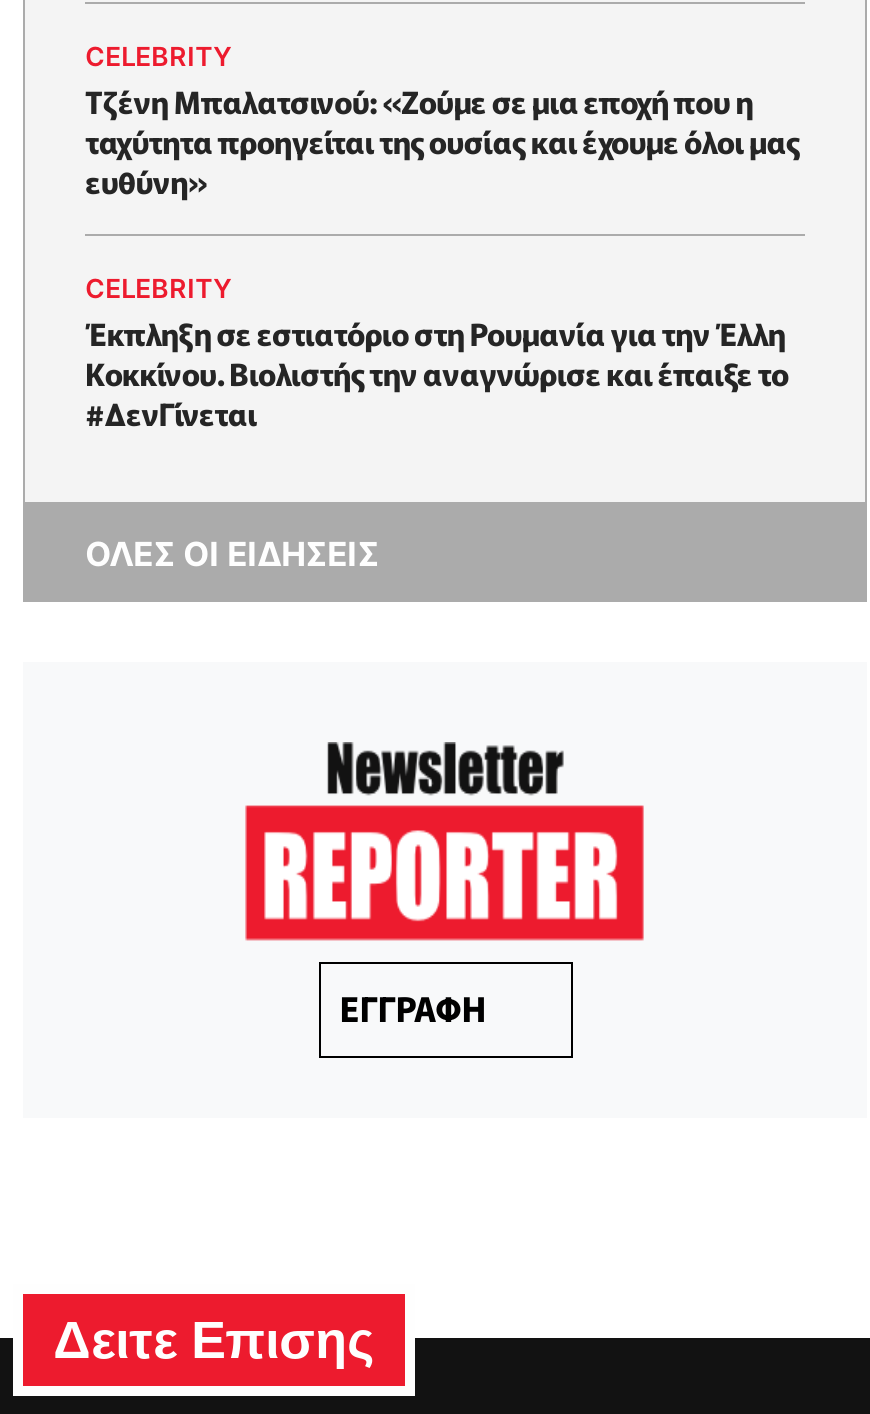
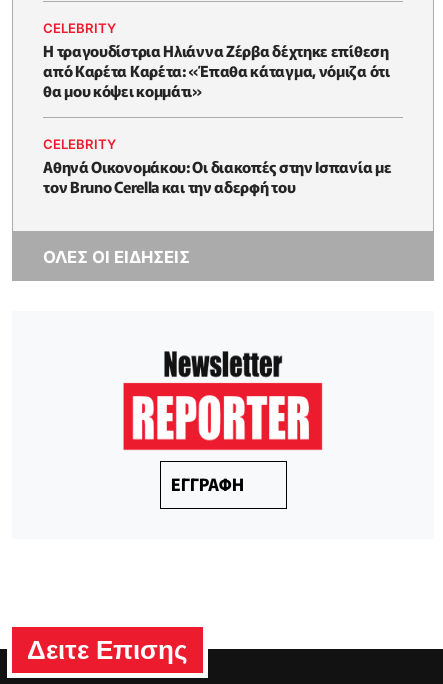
[85,79,799,203] Τζένη Μπαλατσινού: «Zούμε σε μια εποχή που η | ταχύτητα προηγείται της ουσίας και έχουμε όλοι μας | ευθύνη» -> [43,39,390,101] H τραγουδίστρια Ηλιάννα Ζέρβα δέχτηκε επίθεση | από Καρέτα Καρέτα: «Έπαθα κάταγμα, νόμιζα ότι | θα μου κόψει κομμάτι»
[85,311,788,435] Έκπληξη σε εστιατόριο στη Ρουμανία για την Έλλη | Κοκκίνου. Βιολιστής την αναγνώρισε και έπαιξε το | #ΔενΓίνεται -> [43,155,391,197] Αθηνά Οικονομάκου: Οι διακοπές στην Ισπανία με | τον Bruno Cerella και την αδερφή του

